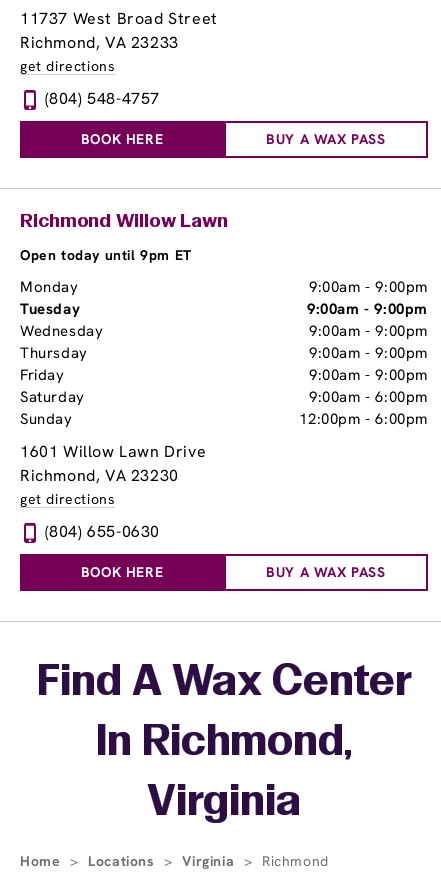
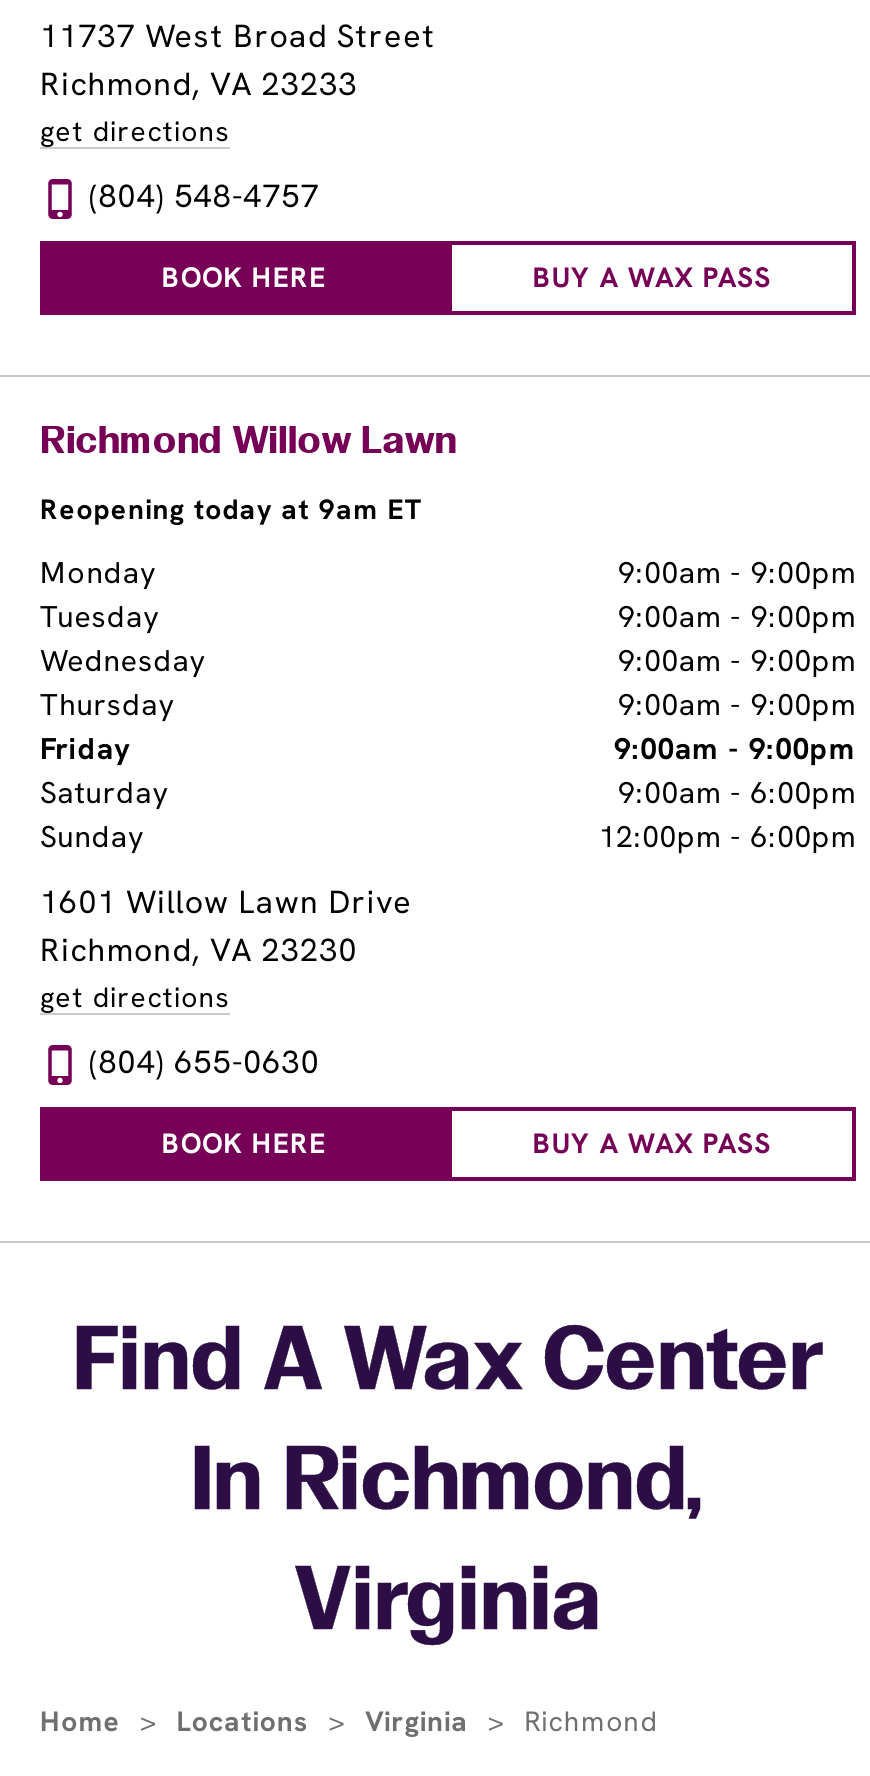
[20,246,192,264] Open today until 9pm ET -> [40,491,422,527] Reopening today at 9am ET

